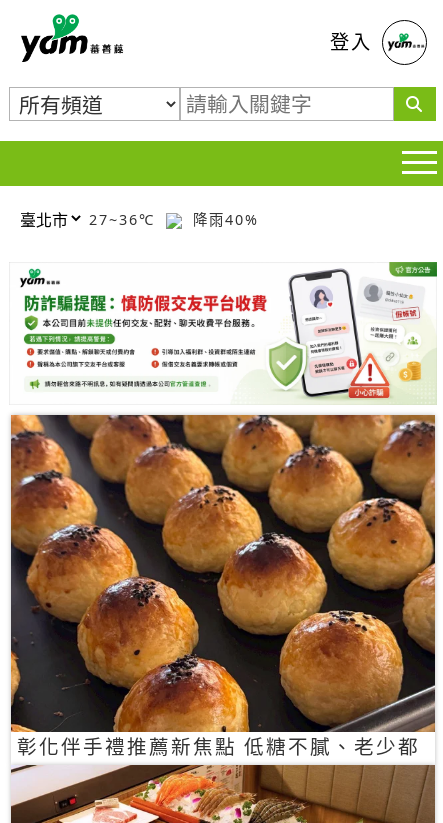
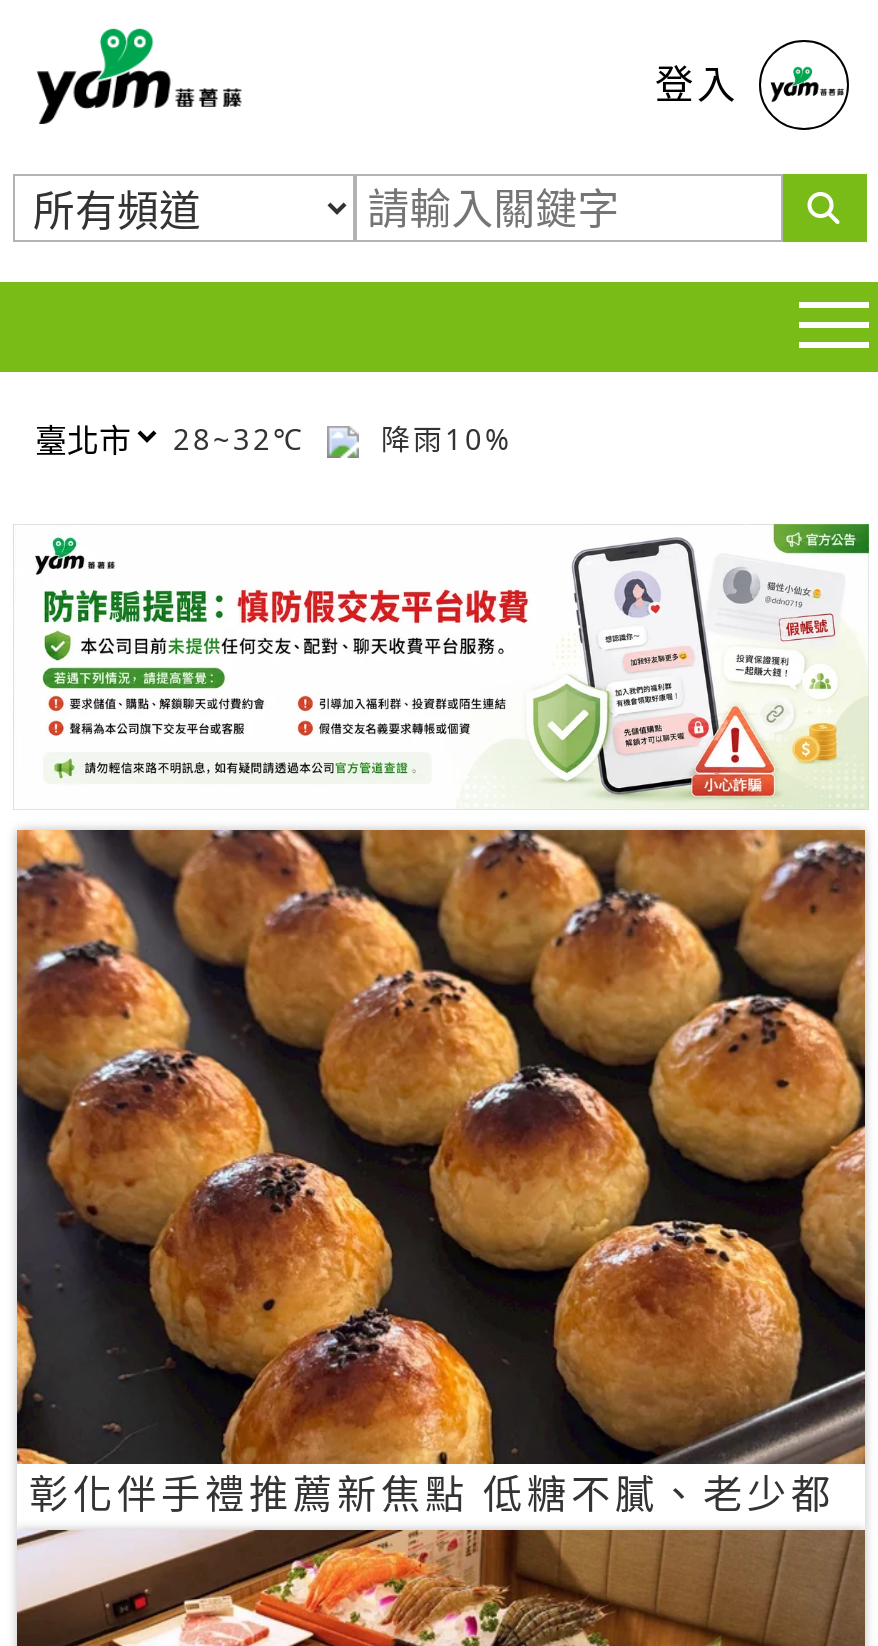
[89,209,161,228] 27~36℃ -> [173,419,317,457] 28~32℃
[187,209,259,228] 降雨40% -> [369,419,513,457] 降雨10%

